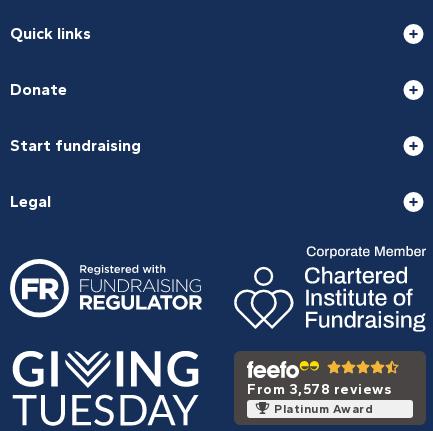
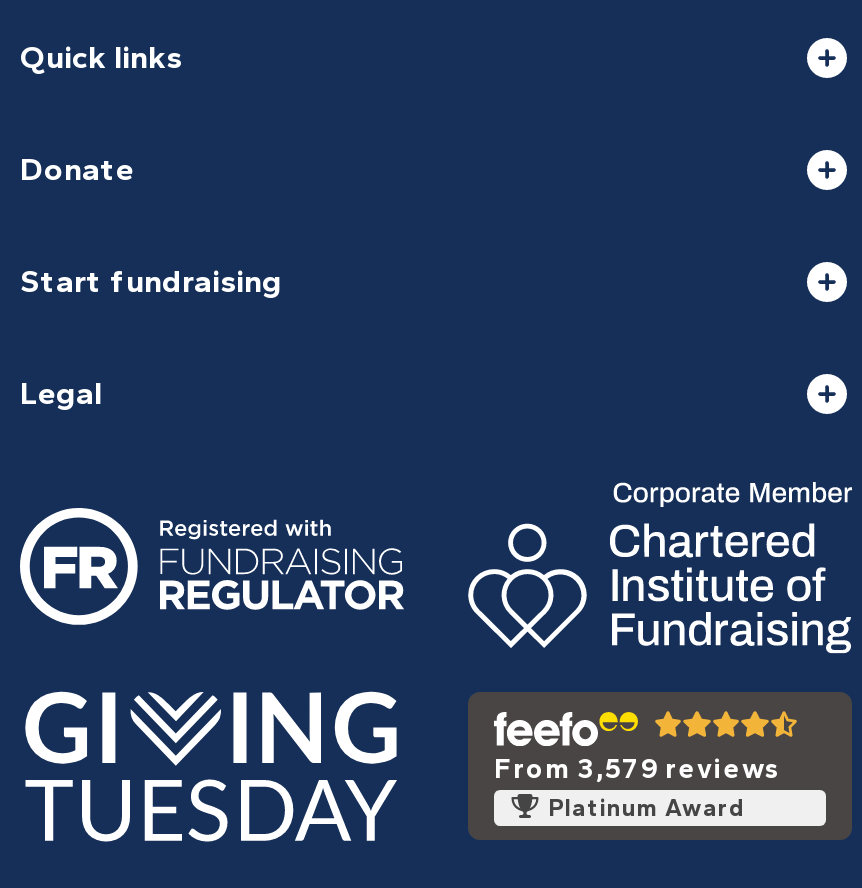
[247,381,391,398] From 3,578 reviews -> [494,751,780,785] From 3,579 reviews

